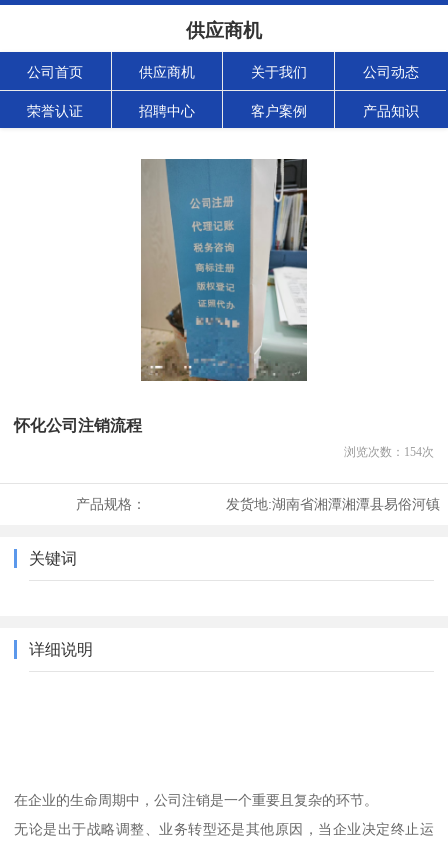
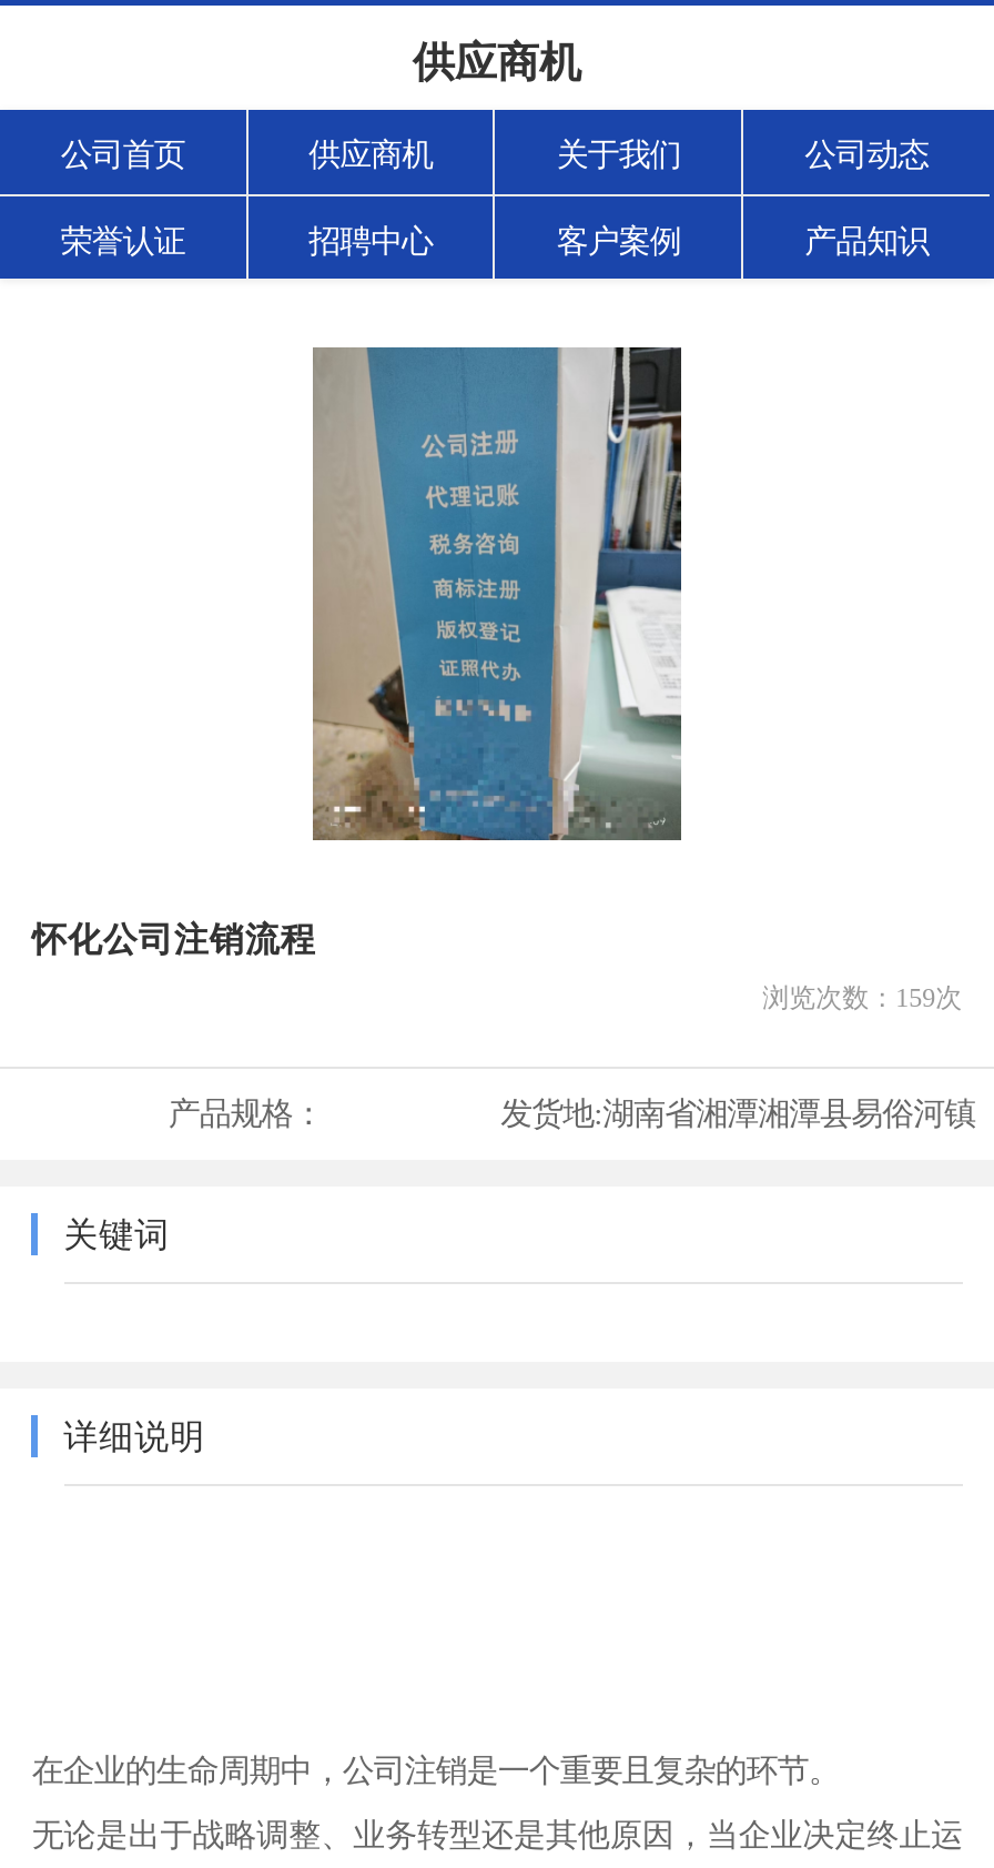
[344,445,434,459] 浏览次数：154次 -> [763,983,962,1014] 浏览次数：159次

